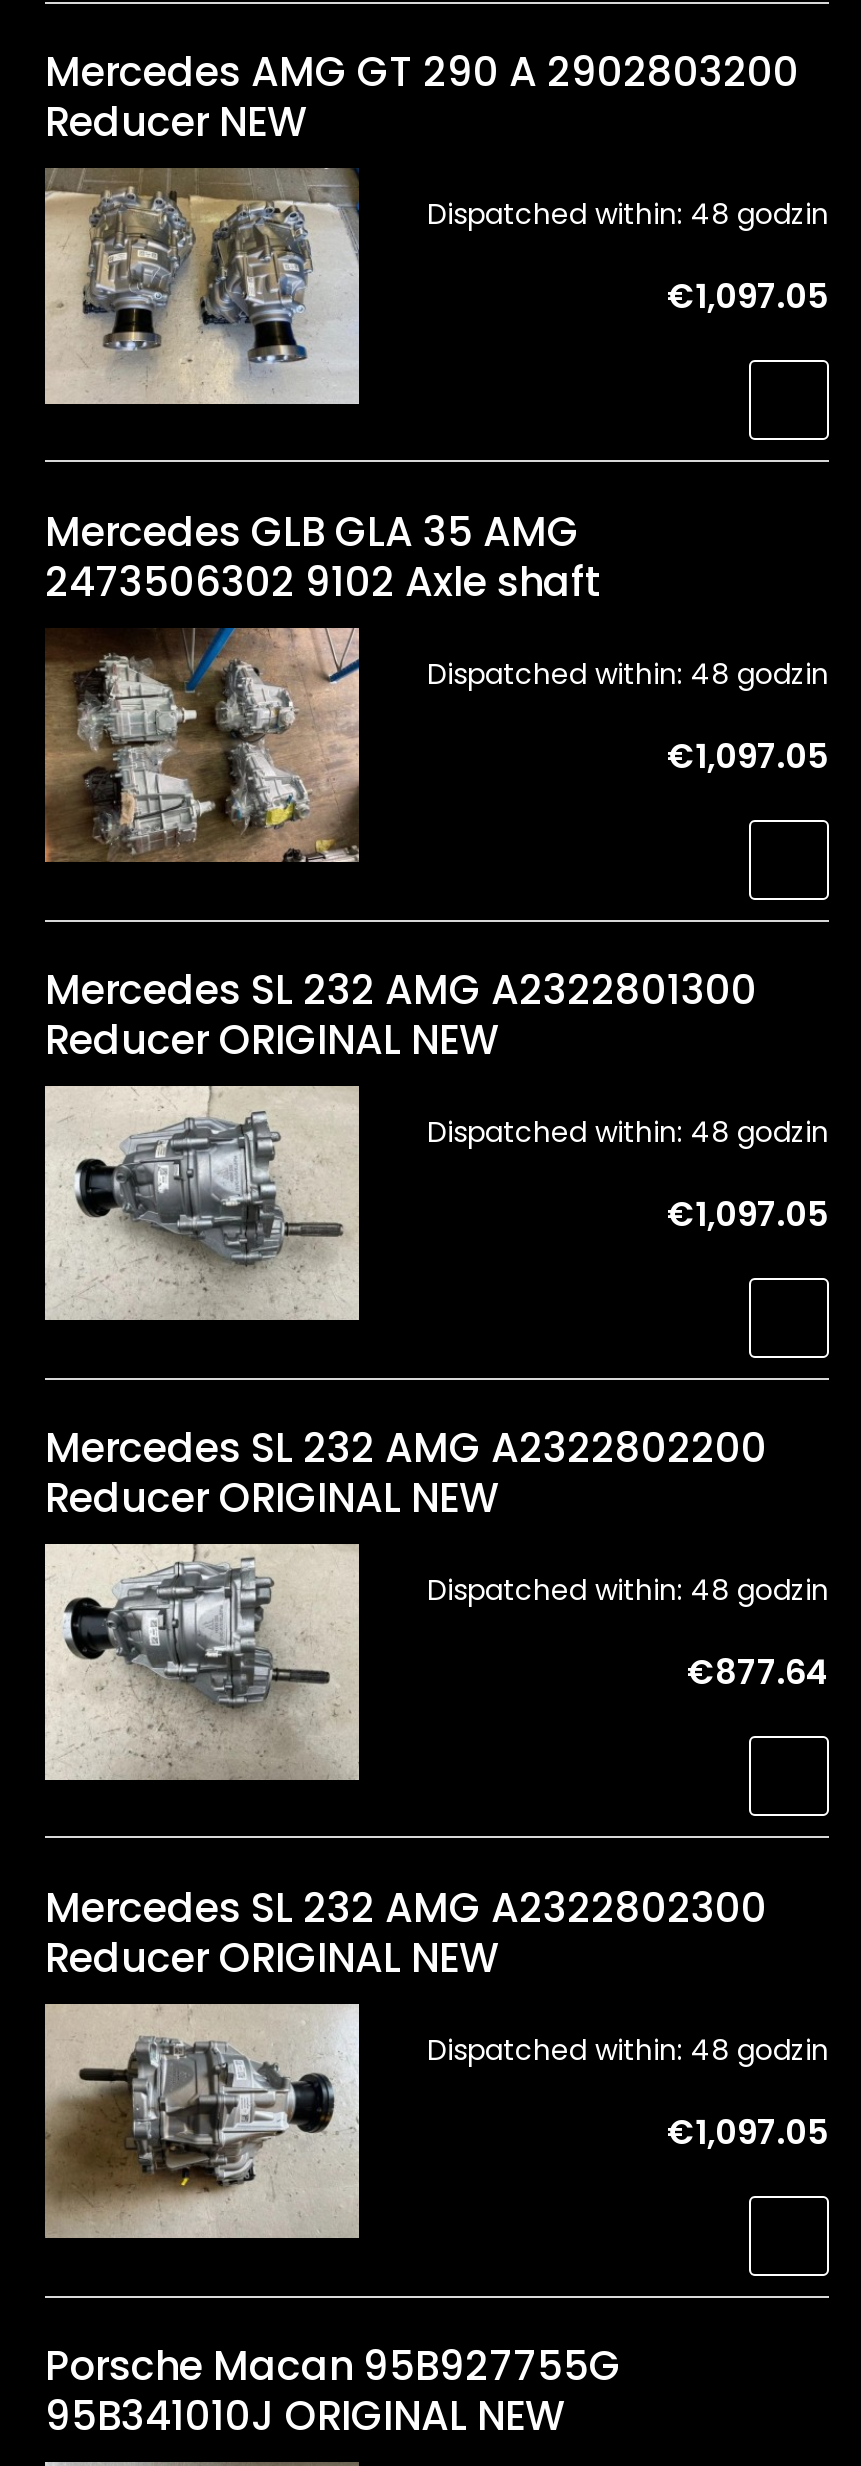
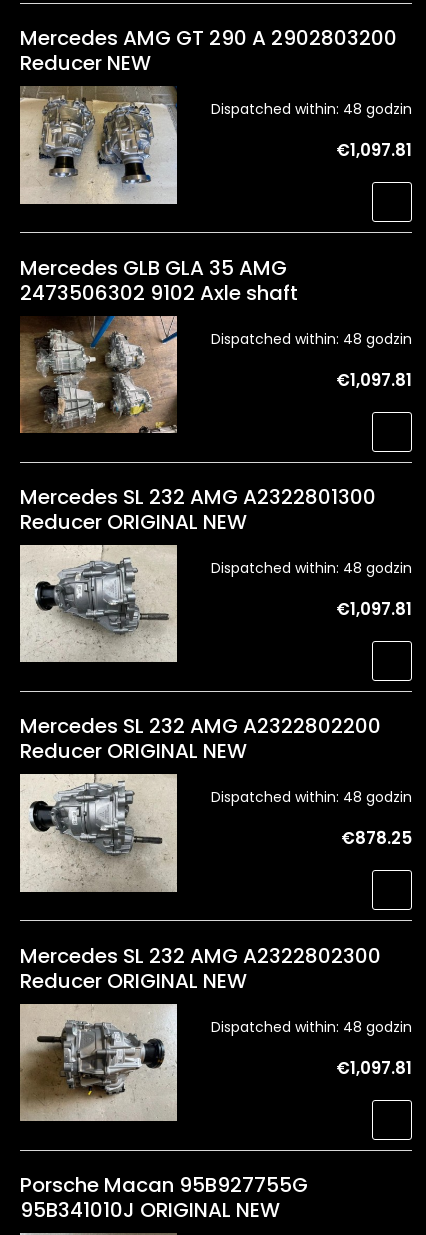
[667,272,829,320] €1,097.05 -> [336,138,412,162] €1,097.81
[667,731,829,779] €1,097.05 -> [336,367,412,391] €1,097.81
[667,1190,829,1238] €1,097.05 -> [336,597,412,621] €1,097.81
[687,1649,829,1697] €877.64 -> [341,826,412,850] €878.25
[667,2107,829,2155] €1,097.05 -> [336,1056,412,1080] €1,097.81

